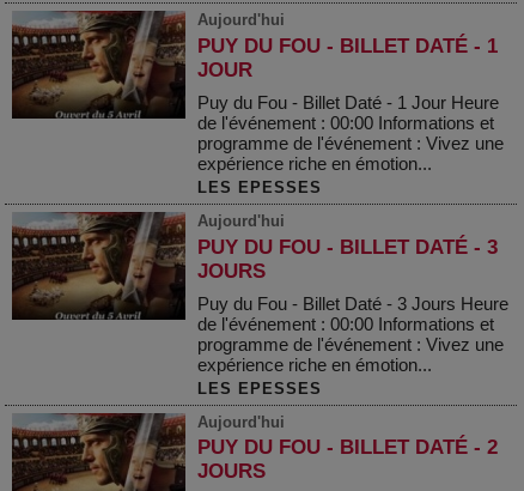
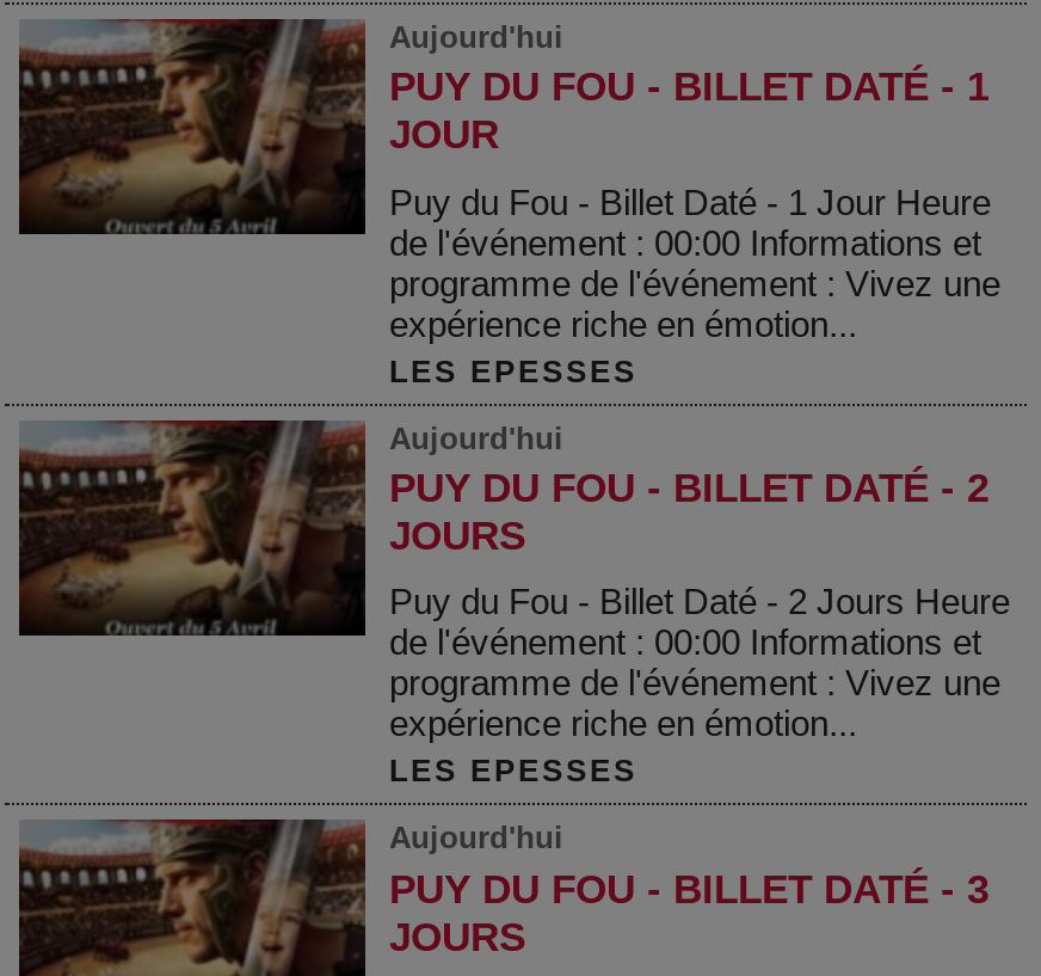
moved [197,235,498,258] -> [389,867,988,913]: PUY DU FOU - BILLET DATÉ - 3
[197,293,508,314] Puy du Fou - Billet Daté - 3 Jours Heure -> [389,582,1010,622] Puy du Fou - Billet Daté - 2 Jours Heure
moved [197,437,498,459] -> [389,466,988,512]: PUY DU FOU - BILLET DATÉ - 2

